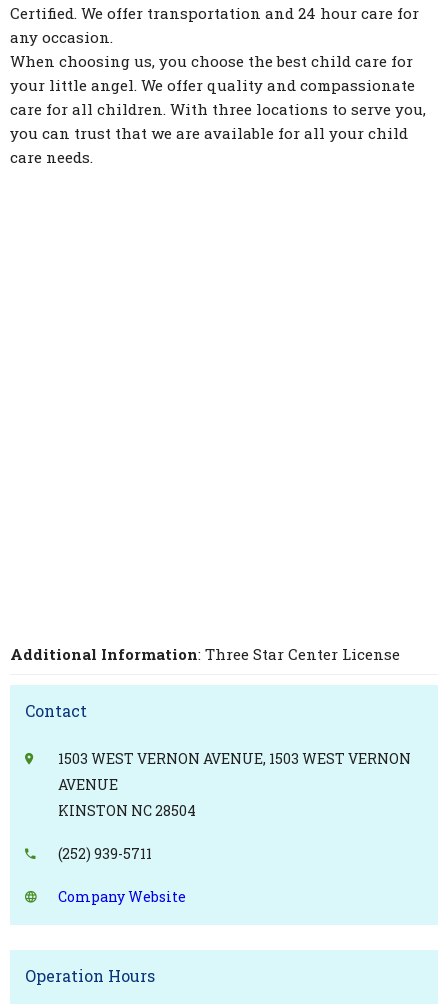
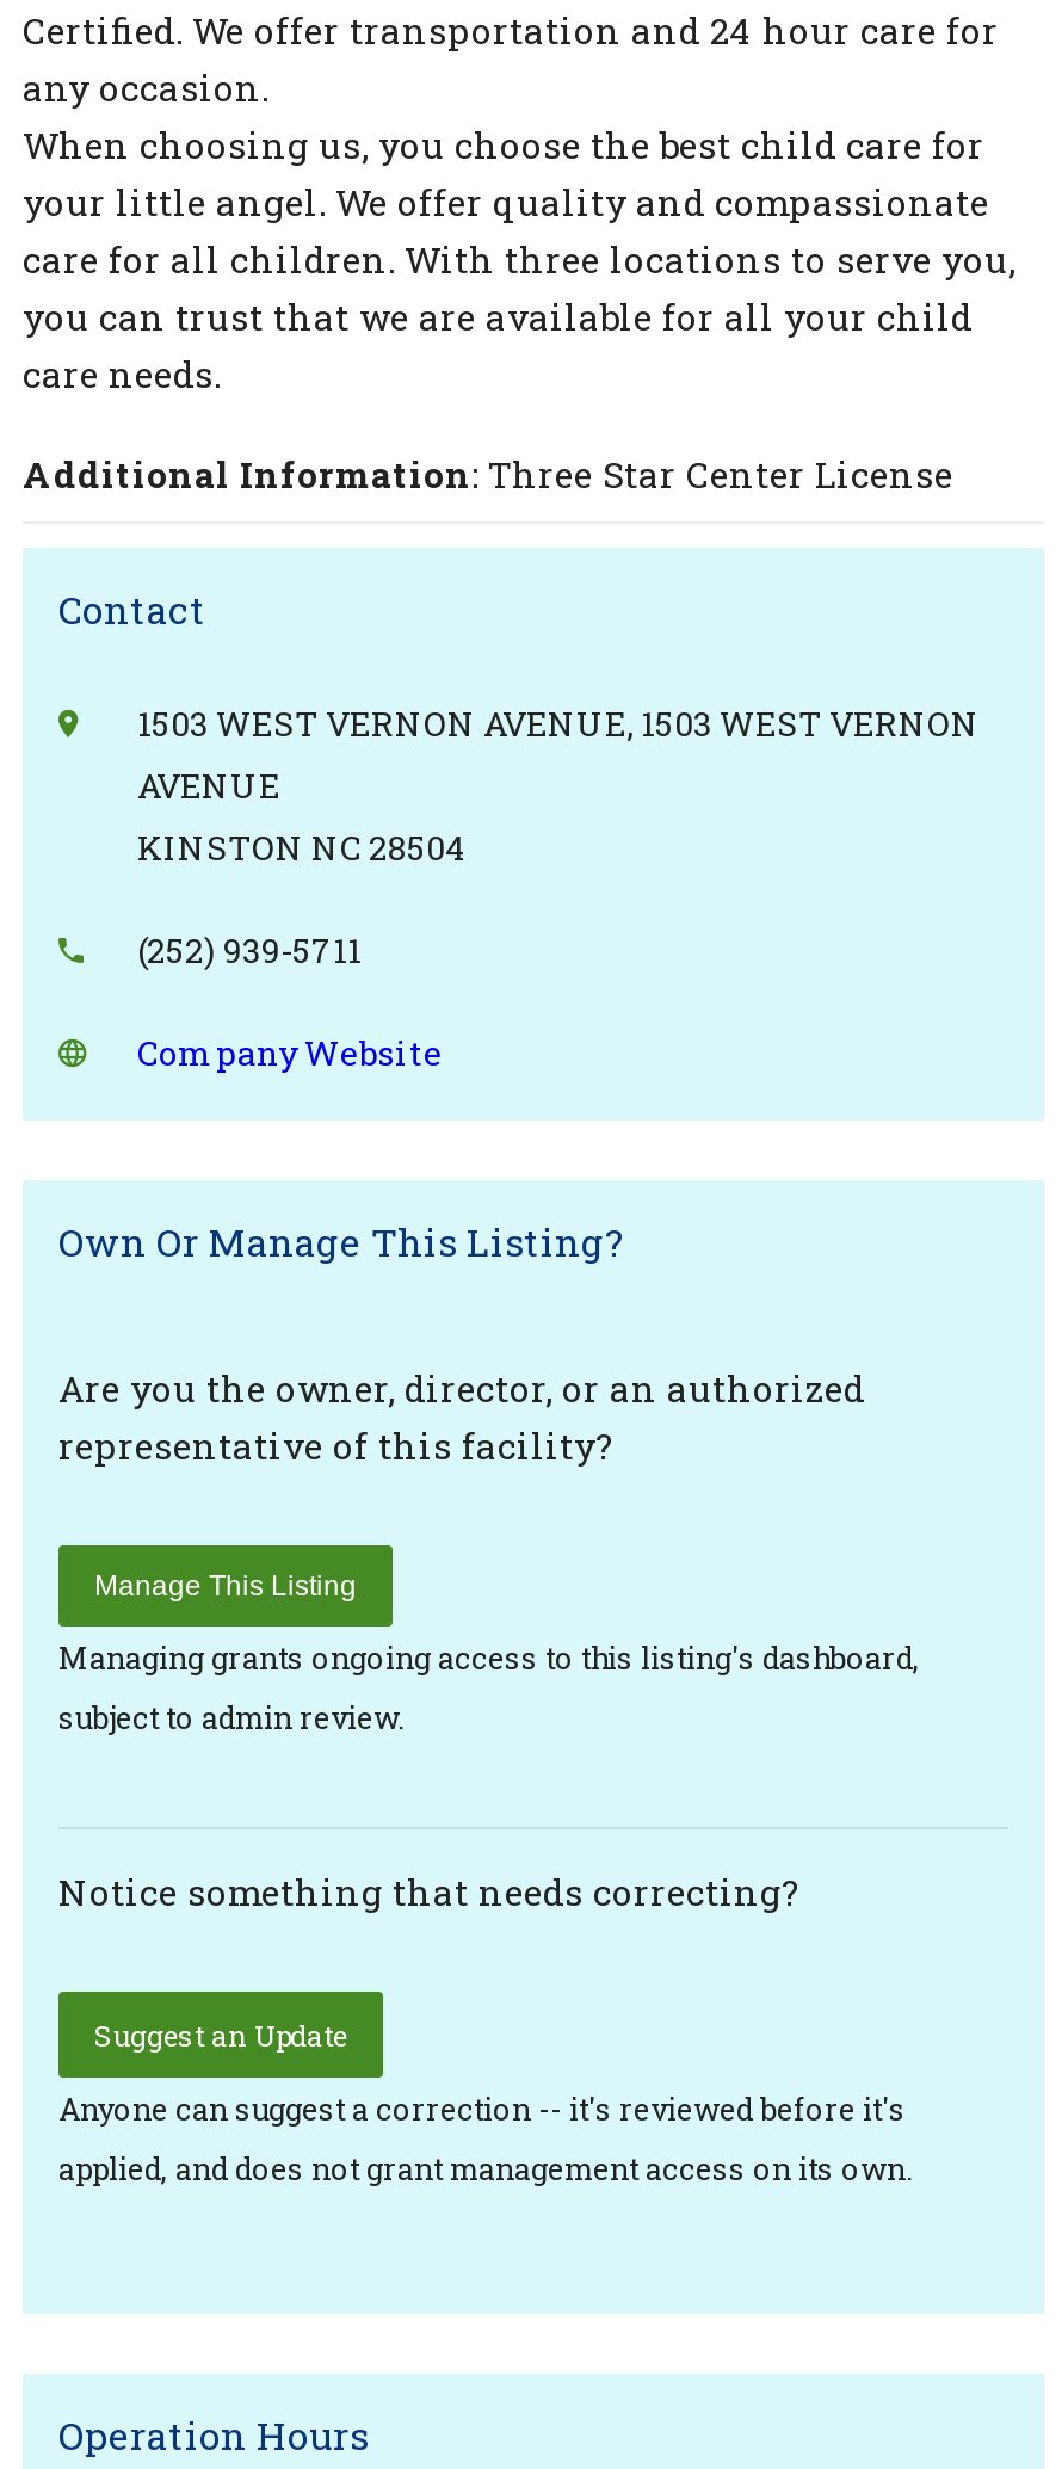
moved [10,643,411,905] -> [23,450,980,1075]: Additional Information: Three Star Center License | Contact | 1503 WEST VERNON AVENUE, 1503 WEST VERNON | AVENUE | KINSTON NC 28504 | (252) 939-5711 | Company Website
none -> [58,1216,920,1736] Own Or Manage This Listing? | Are you the owner, director, or an authorized | representative of this facility? | Manage This Listing | Managing grants ongoing access to this listing's dashboard, | subject to admin review.
none -> [58,1868,913,2187] Notice something that needs correcting? | Suggest an Update | Anyone can suggest a correction -- it's reviewed before it's | applied, and does not grant management access on its own.

